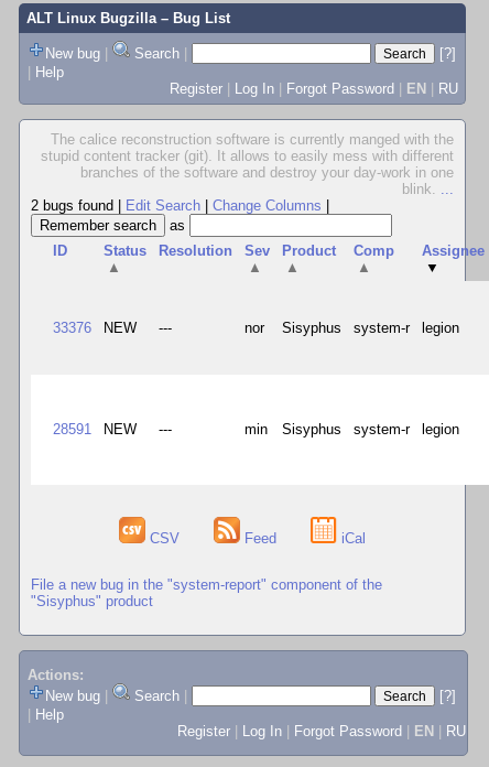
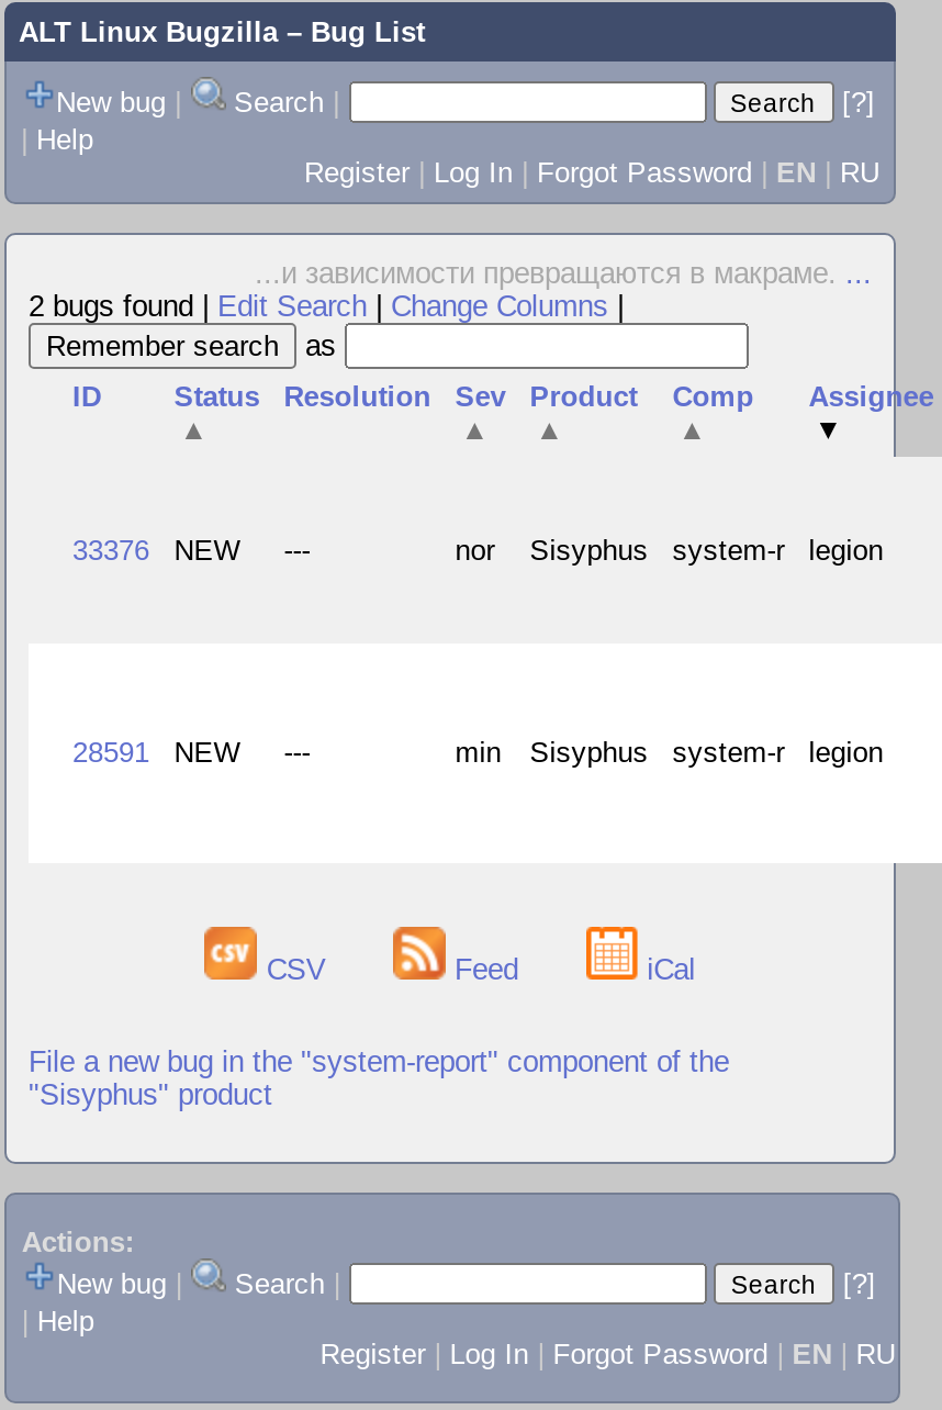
[41,131,454,197] The calice reconstruction software is currently manged with the | stupid content tracker (git). It allows to easily mess with different | branches of the software and destroy your day-work in one | blink.... -> [255,257,872,290] ...и зависимости превращаются в макраме....

